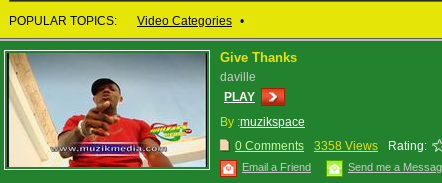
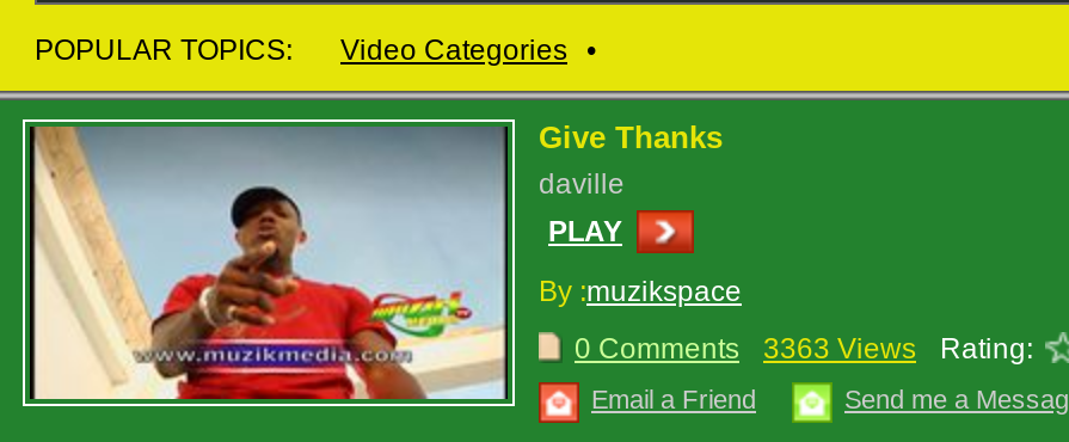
[235,139,427,153] 0 Comments 3358 Views Rating: -> [575,332,1033,366] 0 Comments 3363 Views Rating:

